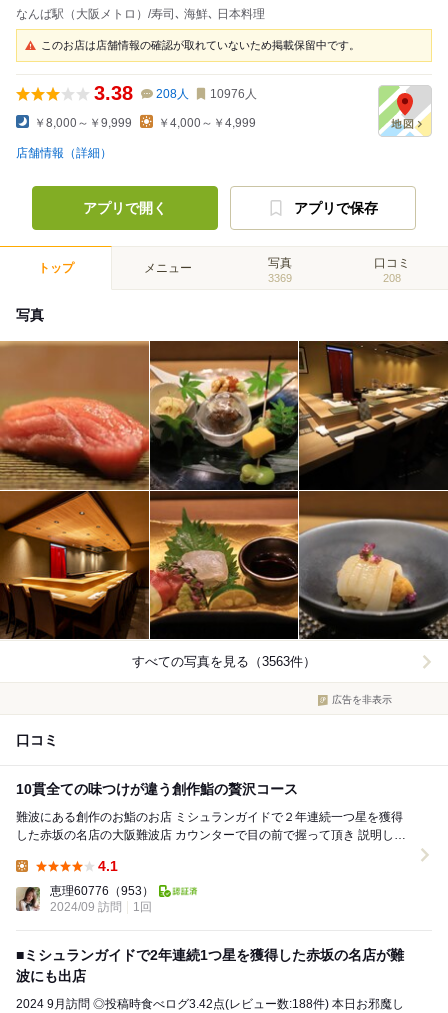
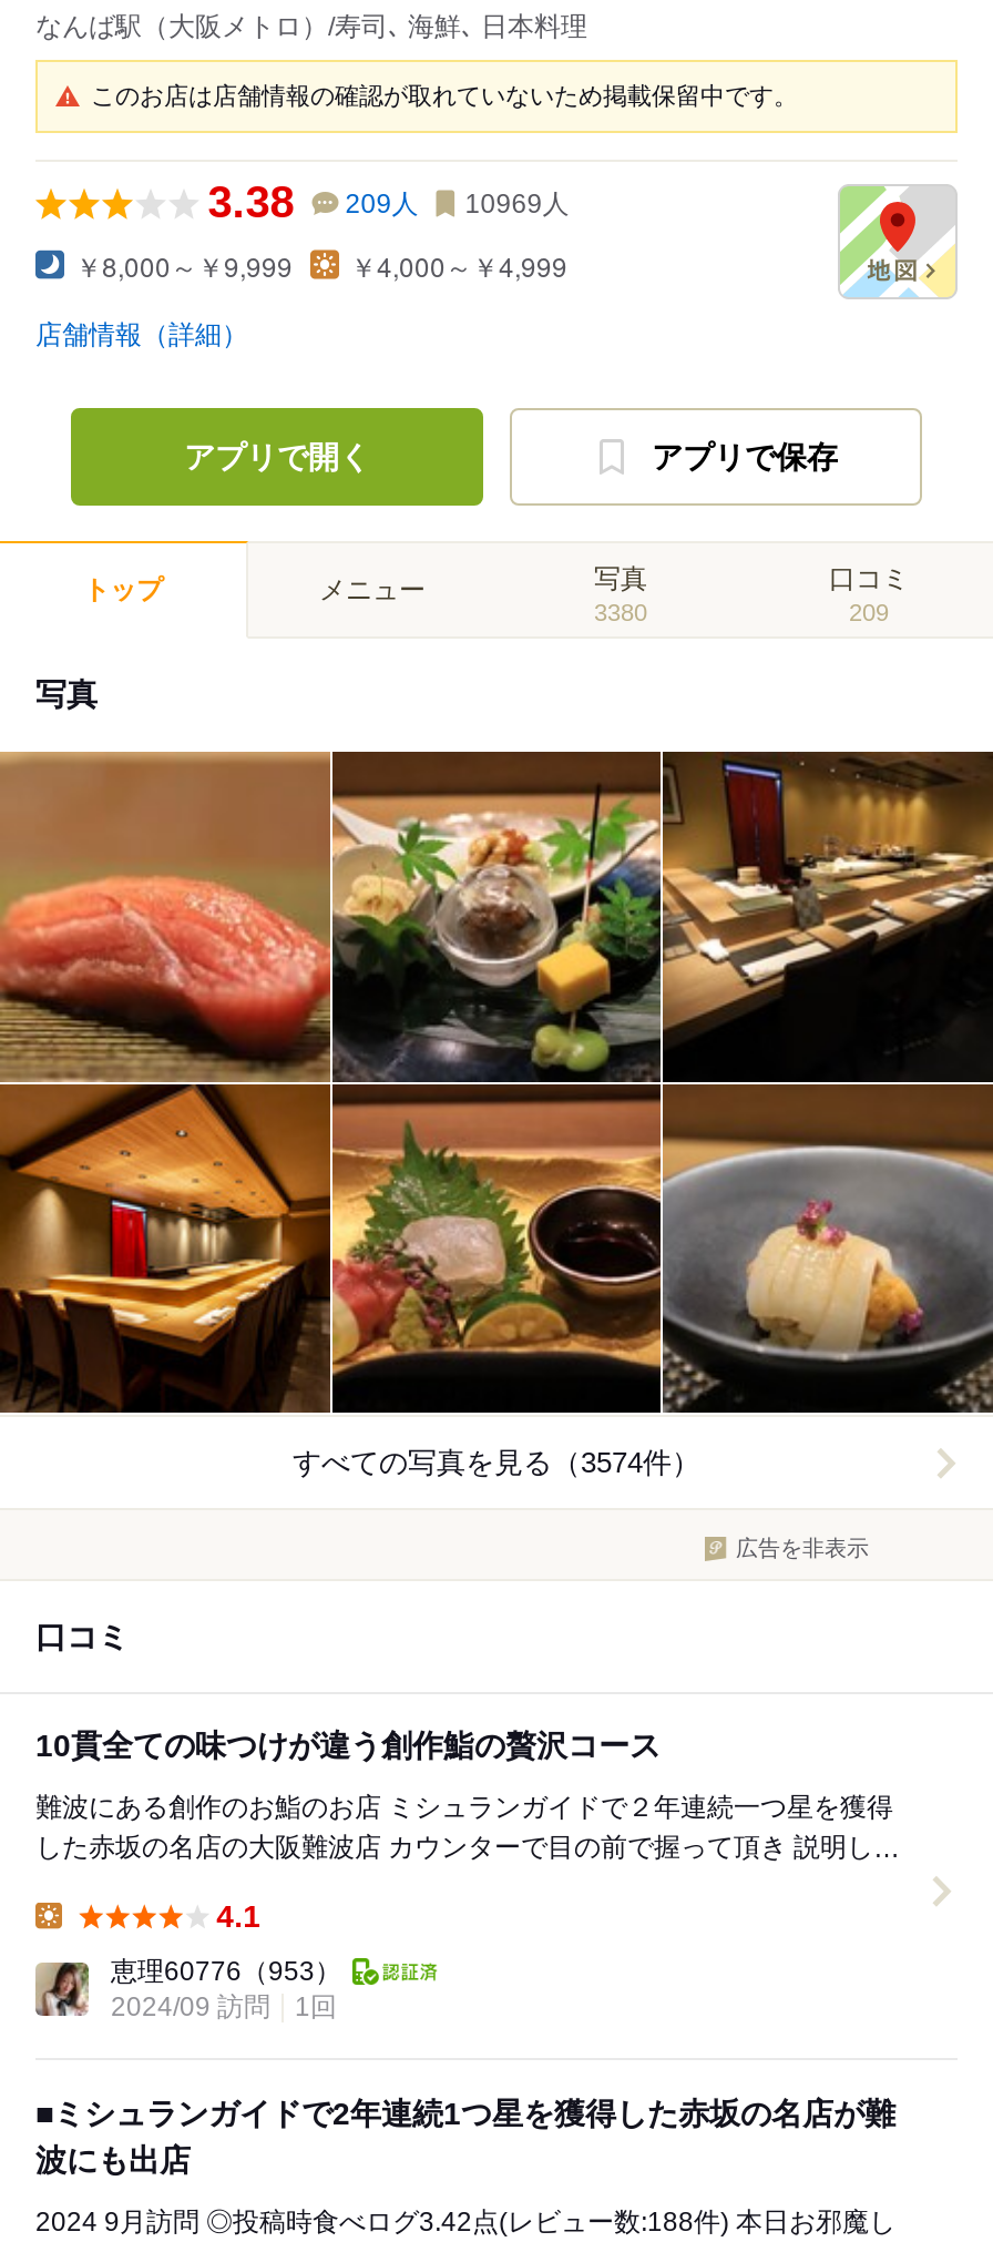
[156,87,189,101] 208人 -> [345,188,418,220] 209人
[210,87,257,101] 10976人 -> [465,188,569,220] 10969人
[268,272,292,284] 3369 -> [594,599,647,625] 3380
[383,272,401,284] 208 -> [849,599,889,625] 209
[132,654,316,669] すべての写真を見る（3563件） -> [293,1447,700,1480] すべての写真を見る（3574件）

